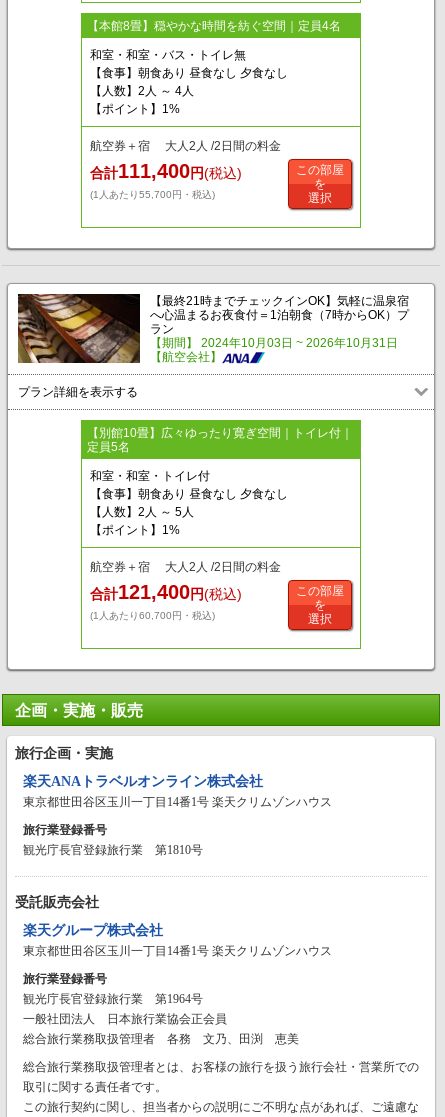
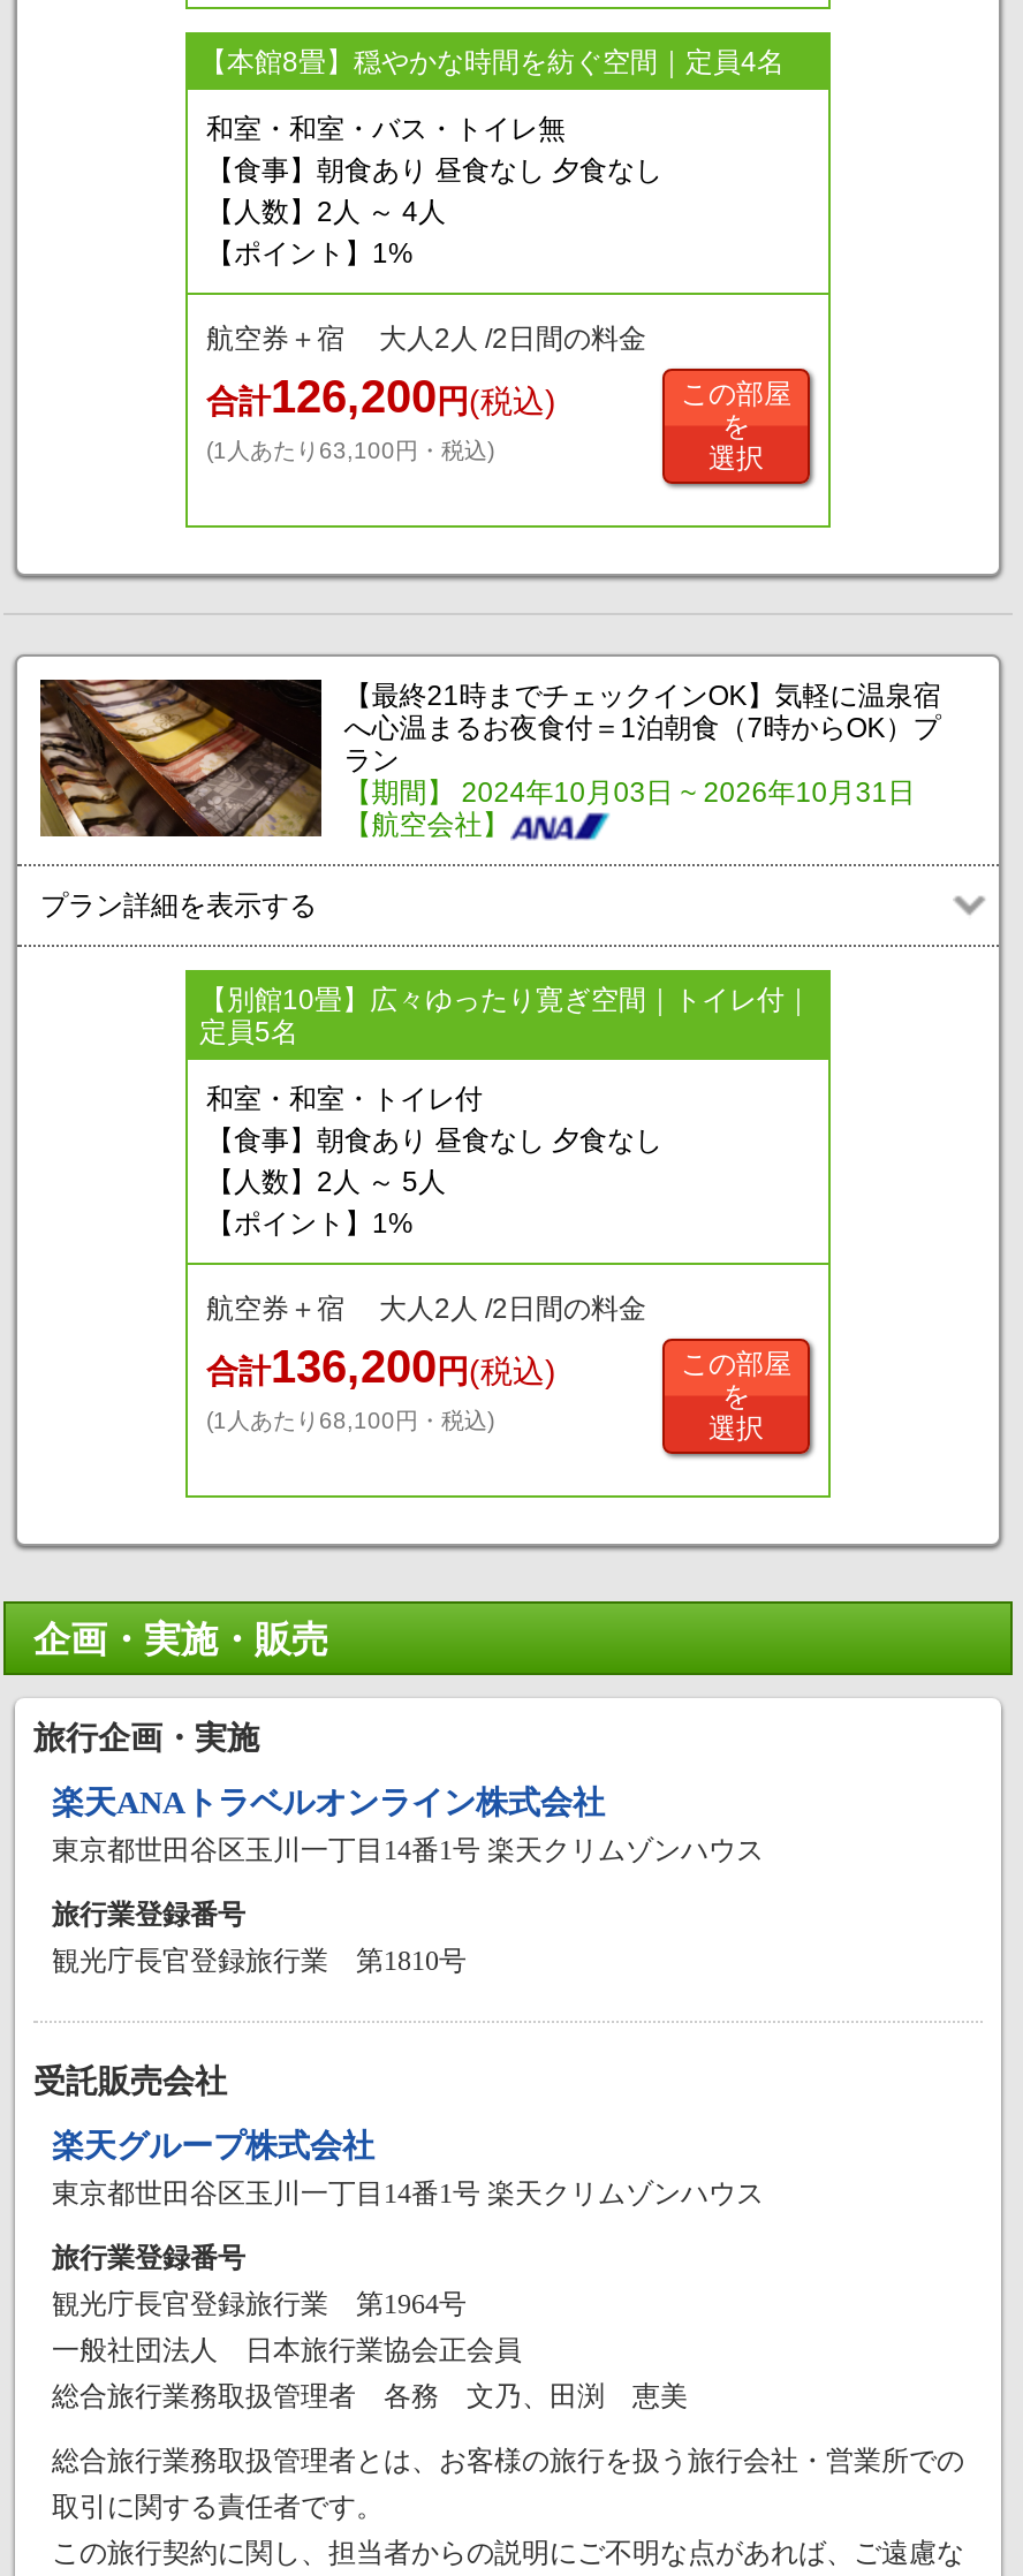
[90,160,242,182] 合計111,400円(税込) -> [206,370,556,421] 合計126,200円(税込)
[90,189,215,200] (1人あたり55,700円・税込) -> [206,437,494,462] (1人あたり63,100円・税込)
[90,581,242,603] 合計121,400円(税込) -> [206,1340,556,1391] 合計136,200円(税込)
[90,610,215,621] (1人あたり60,700円・税込) -> [206,1407,494,1432] (1人あたり68,100円・税込)

